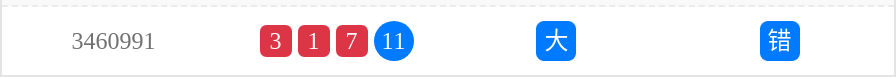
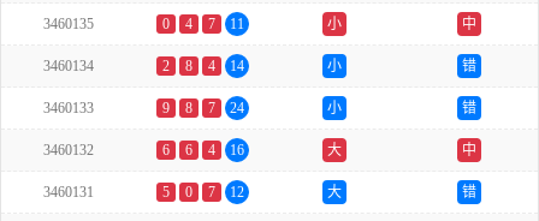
[72,27,156,55] 3460991 -> [43,16,94,32] 3460135
[270,27,282,55] 3 -> [162,16,169,32] 0
[308,27,320,55] 1 -> [185,16,192,32] 4
none -> [43,16,476,201] 小 | 中 | 3460134 | 2 | 8 | 4 | 14 | 小 | 错 | 3460133 | 9 | 8 | 7 | 24 | 小 | 错 | 3460132 | 6 | 6 | 4 | 16 | 大 | 中 | 3460131 | 5 | 0 | 7 | 12

